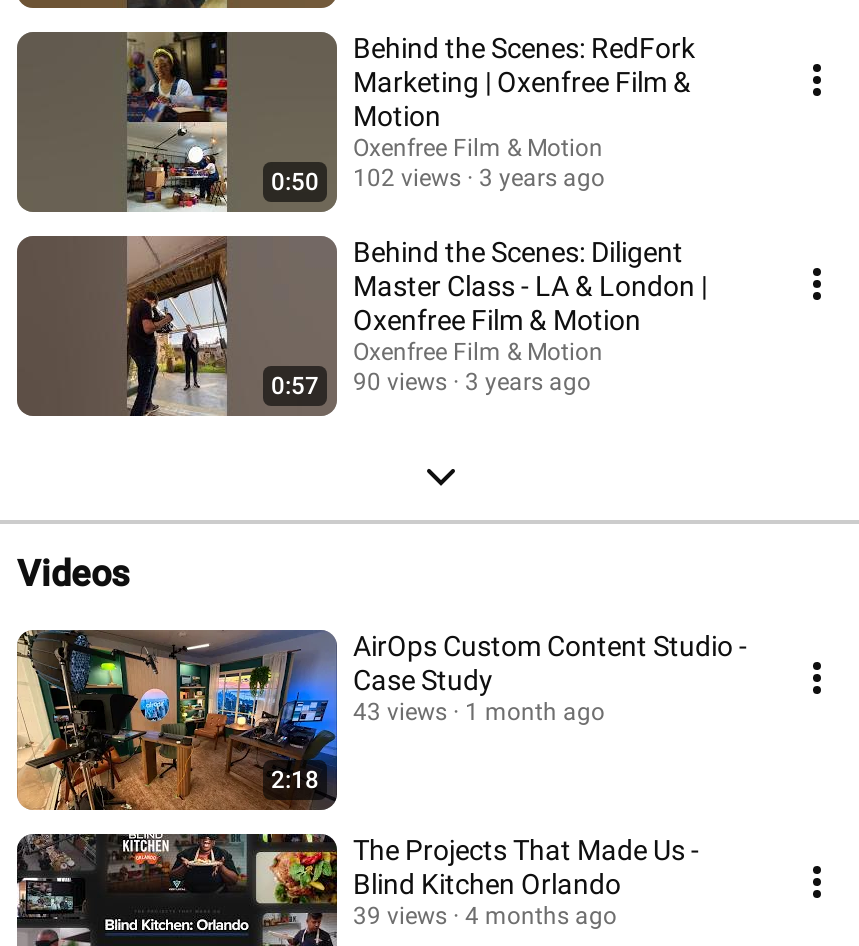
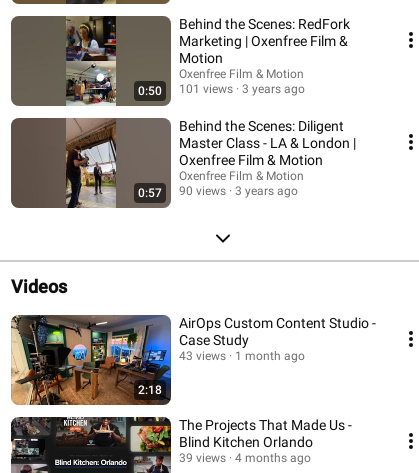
[271,163,605,195] 0:50 102 views 3 years ago -> [138,81,305,97] 0:50 101 views 3 years ago

